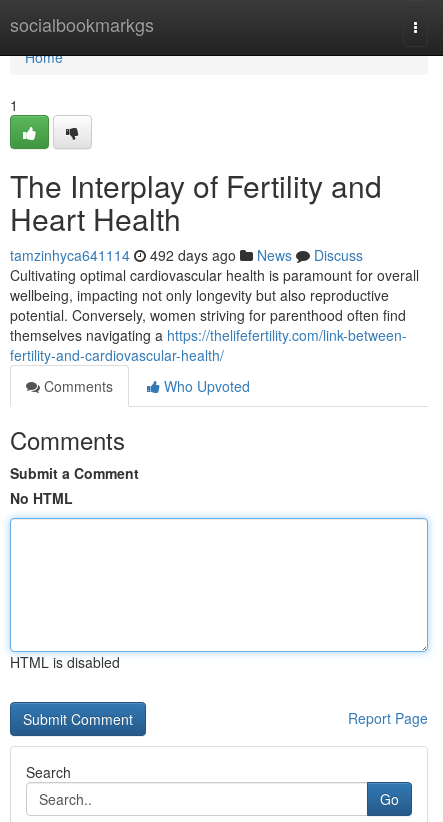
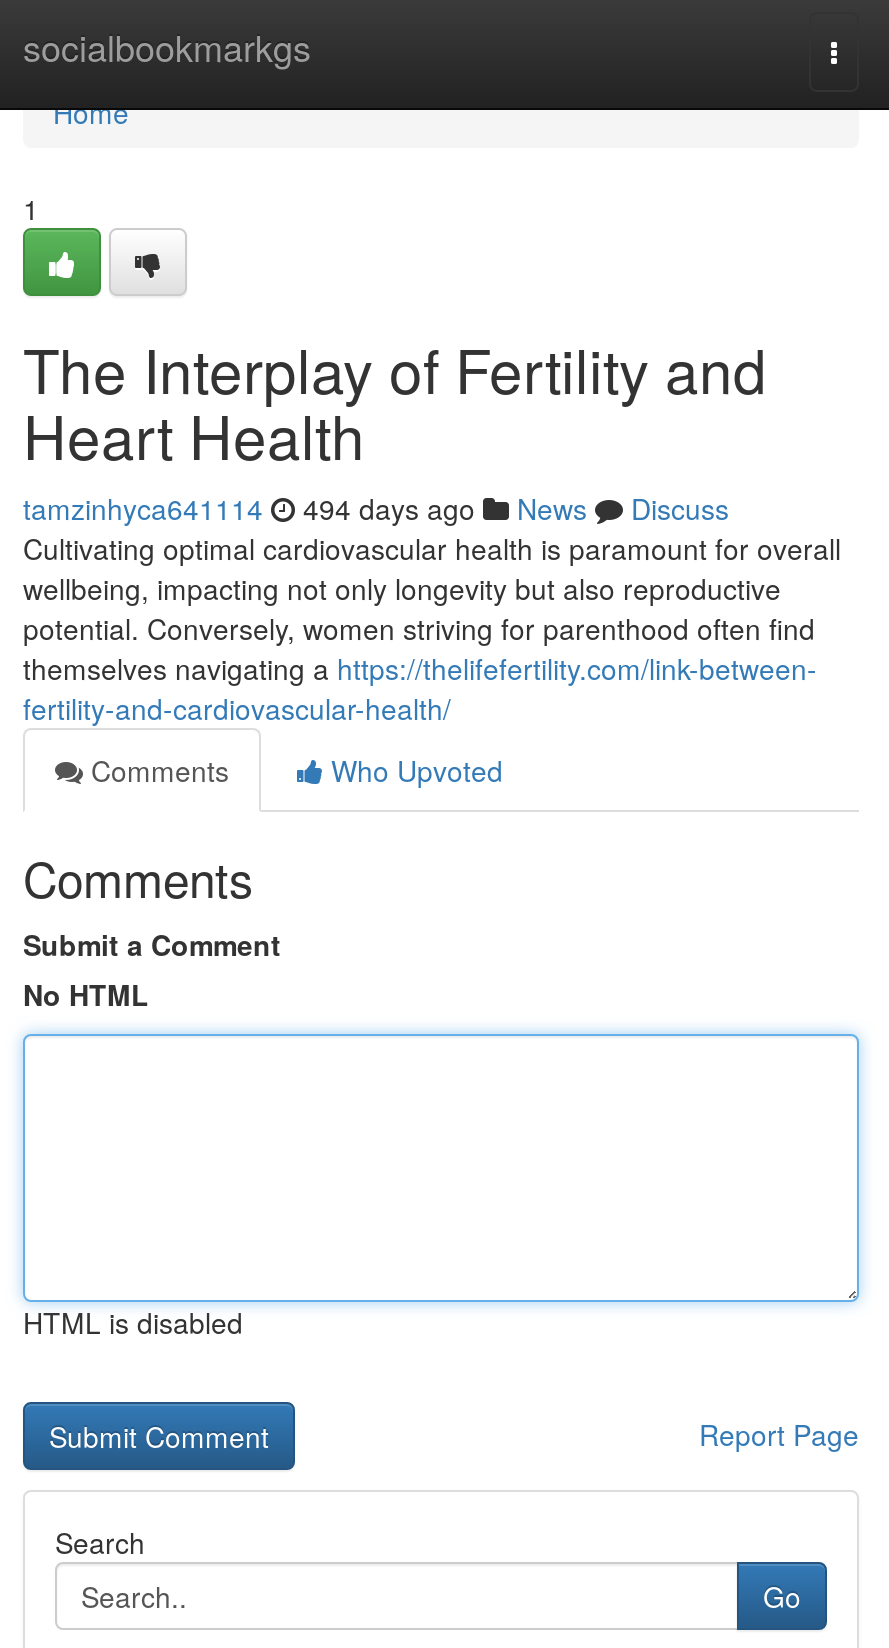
[10,245,363,265] tamzinhyca641114 492 days ago News Discuss -> [23,488,729,528] tamzinhyca641114 494 days ago News Discuss

